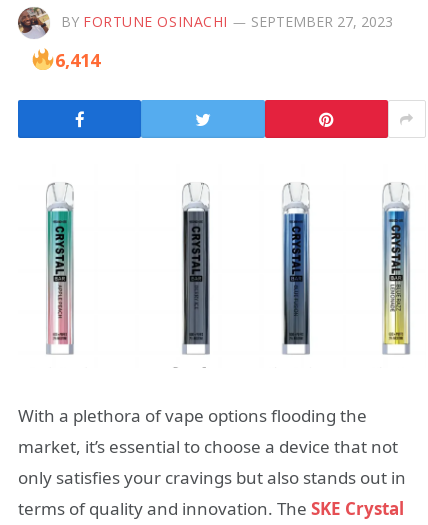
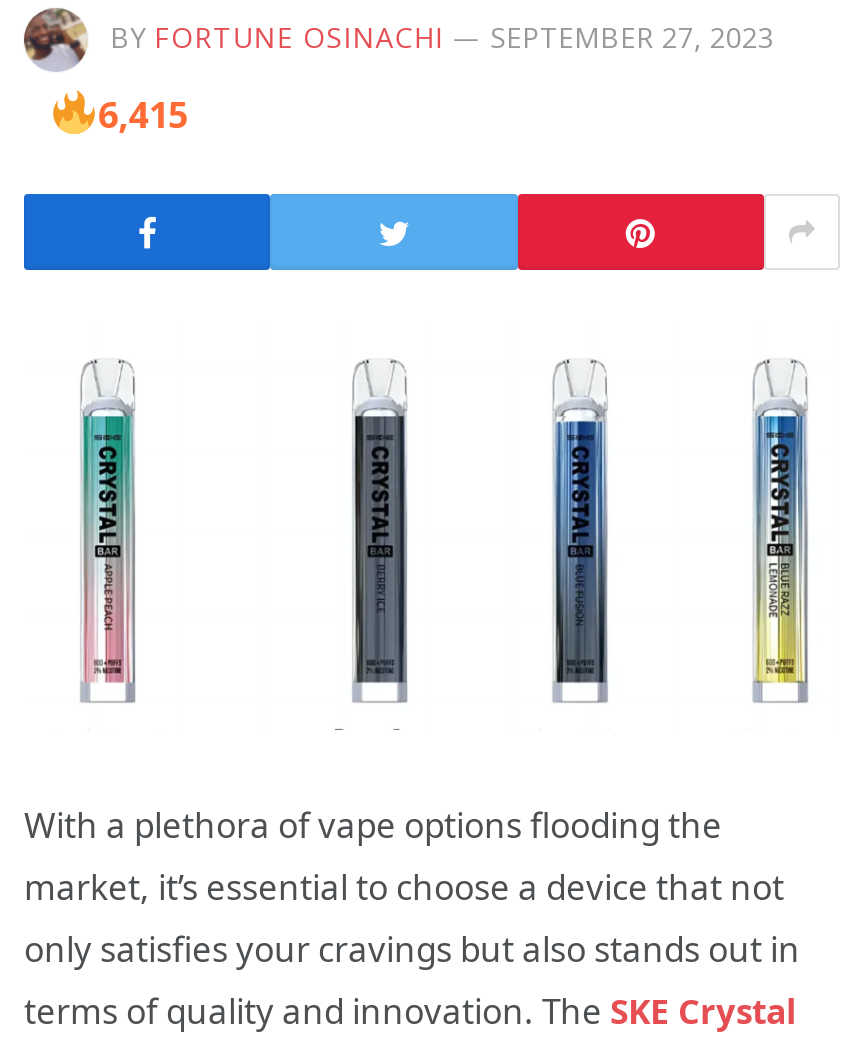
[55,47,100,71] 6,414 -> [98,89,188,137] 6,415

